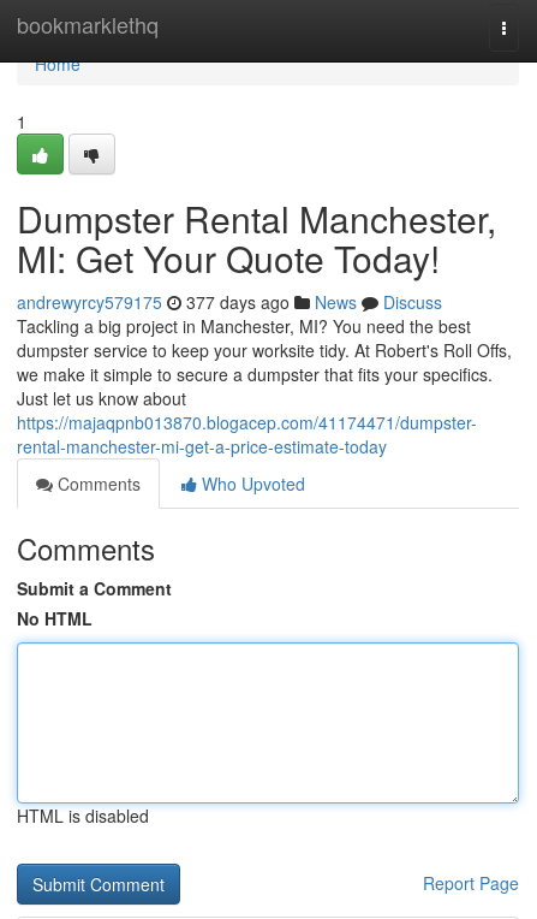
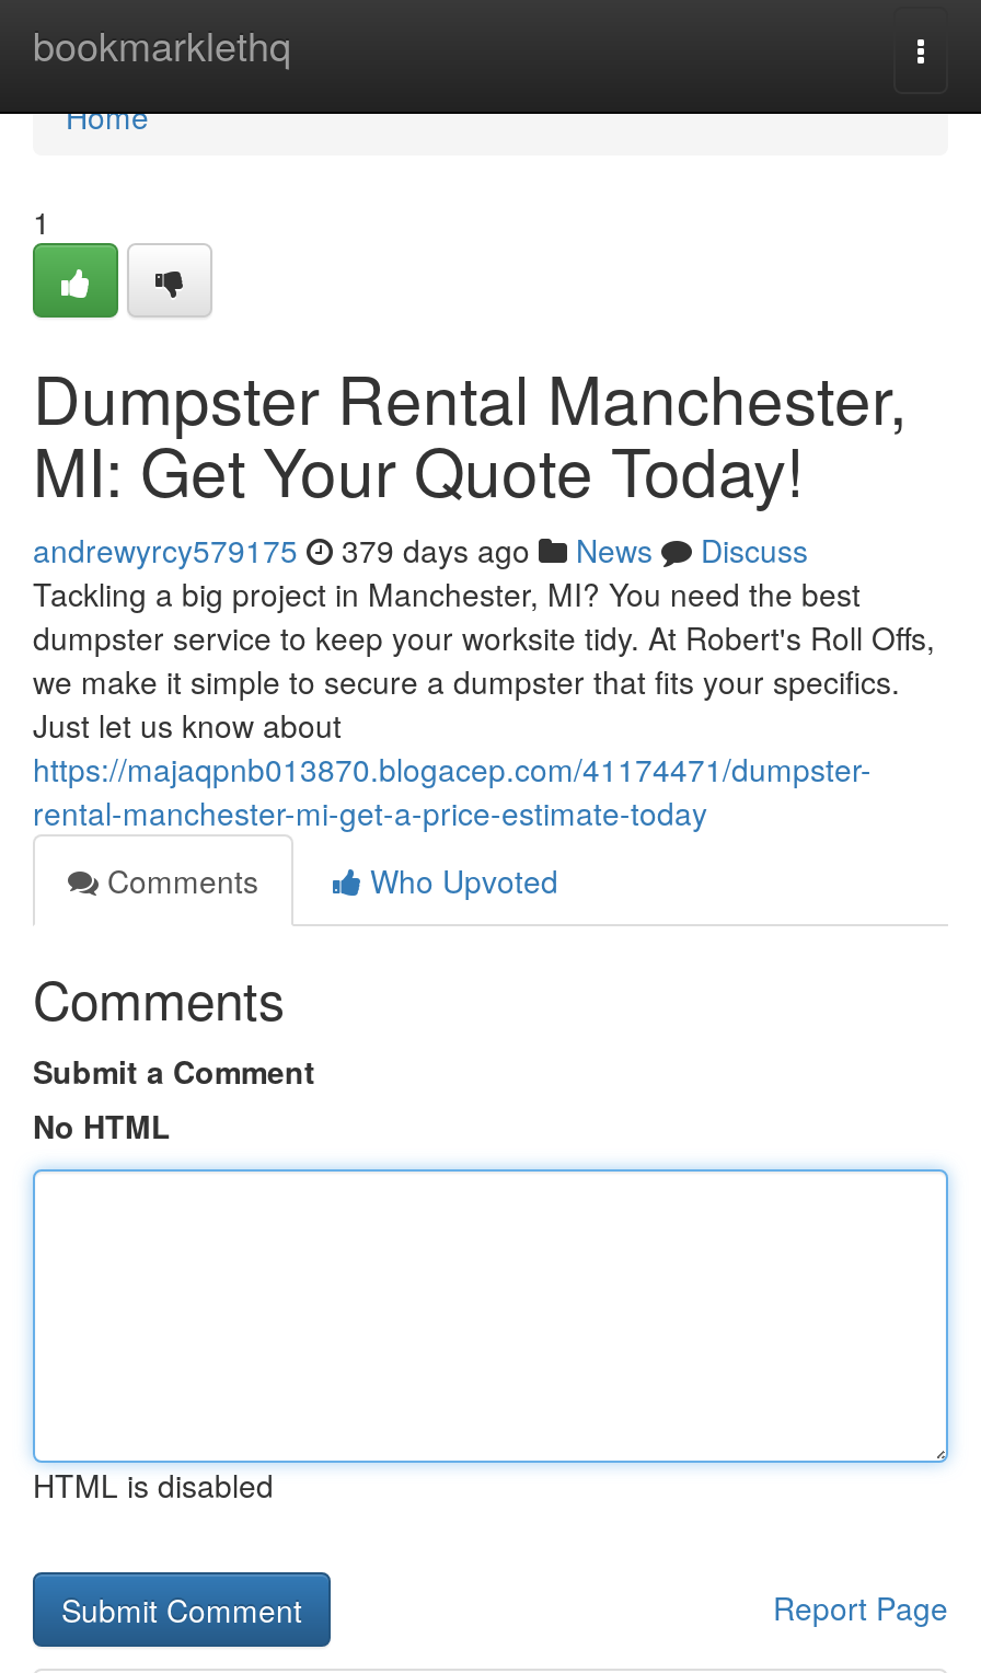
[17,290,442,314] andrewyrcy579175 377 days ago News Discuss -> [33,528,808,572] andrewyrcy579175 379 days ago News Discuss

